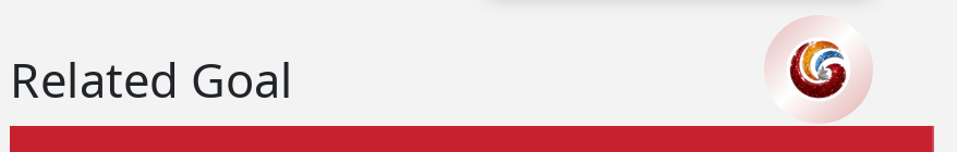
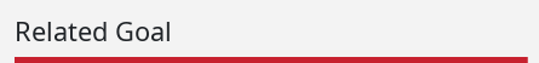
[768,20,871,119] [image] -> none

